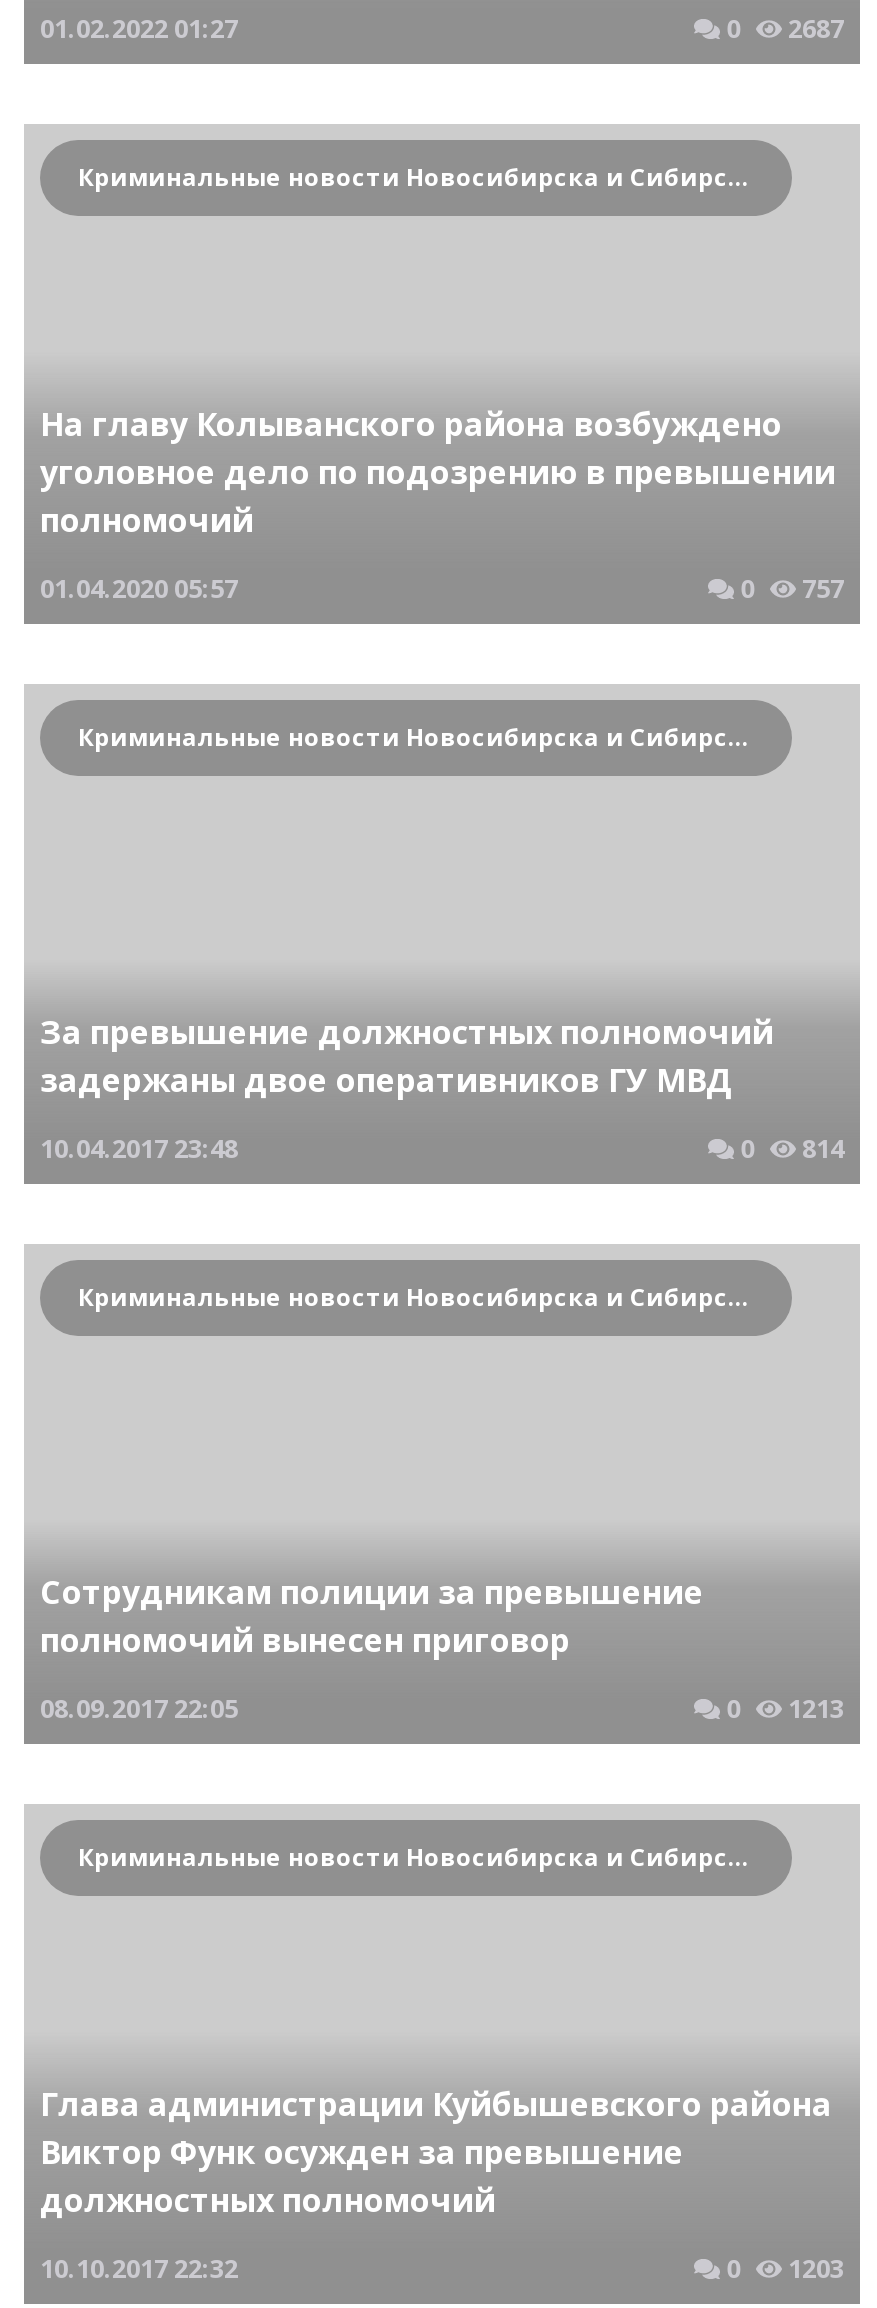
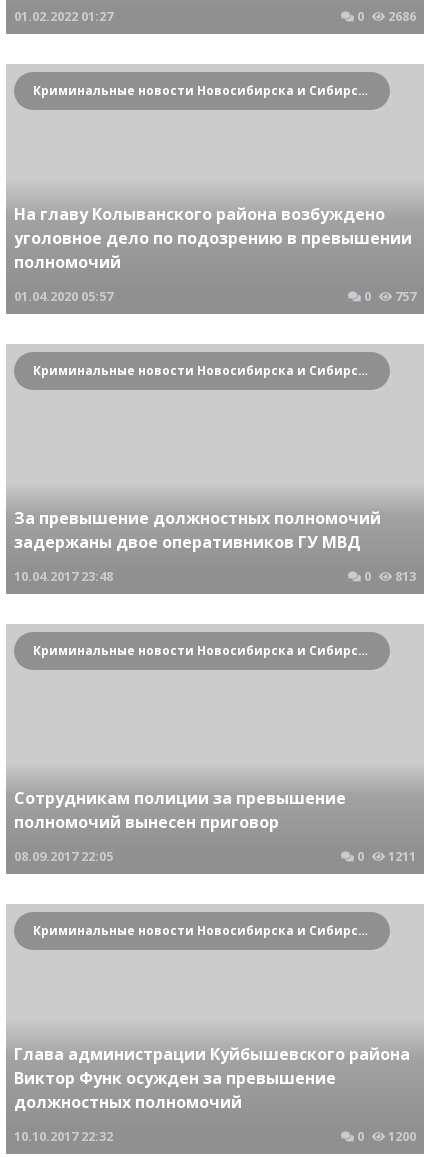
[720,10,844,46] 0 2687 -> [354,7,416,25] 0 2686
[734,1130,844,1166] 0 814 -> [361,567,416,585] 0 813
[720,1690,844,1726] 0 1213 -> [354,847,416,865] 0 1211
[720,2250,844,2286] 0 1203 -> [354,1127,416,1145] 0 1200

